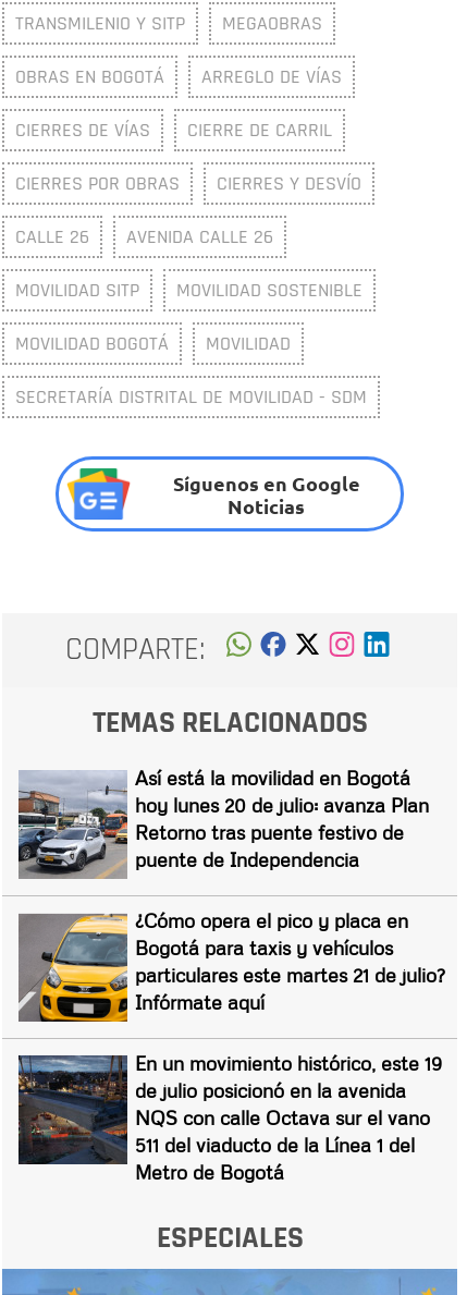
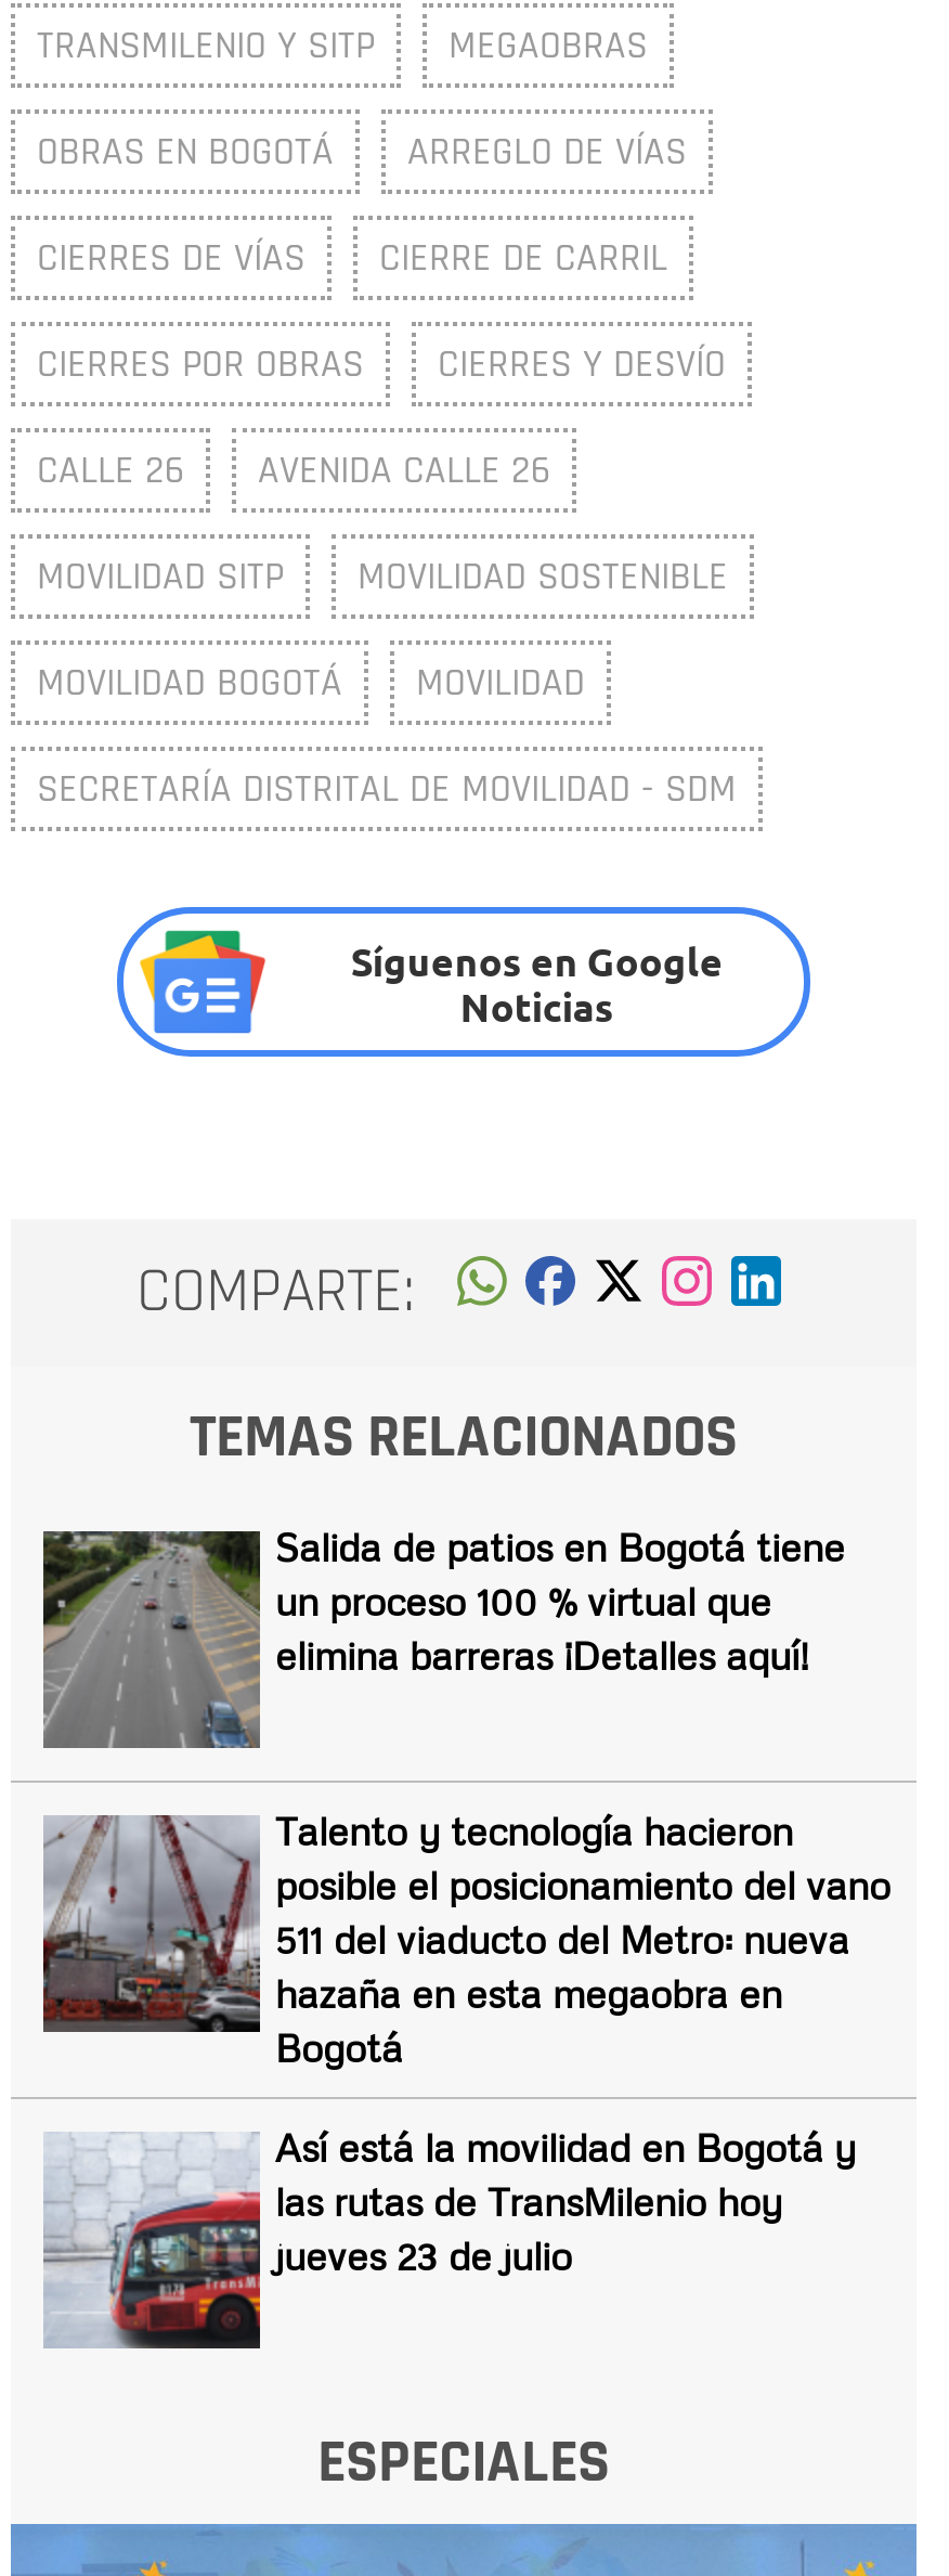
[17,766,429,880] [image] | Así está la movilidad en Bogotá | hoy lunes 20 de julio: avanza Plan | Retorno tras puente festivo de | puente de Independencia -> [41,1522,845,1750] [image] | Salida de patios en Bogotá tiene | un proceso 100 % virtual que | elimina barreras ¡Detalles aquí!
[17,908,445,1023] [image] | ¿Cómo opera el pico y placa en | Bogotá para taxis y vehículos | particulares este martes 21 de julio? | Infórmate aquí -> [41,1806,890,2071] [image] | Talento y tecnología hacieron | posible el posicionamiento del vano | 511 del viaducto del Metro: nueva | hazaña en esta megaobra en | Bogotá
[17,1051,442,1184] [image] | En un movimiento histórico, este 19 | de julio posicionó en la avenida | NQS con calle Octava sur el vano | 511 del viaducto de la Línea 1 del | Metro de Bogotá -> [43,2099,856,2351] [image] | Así está la movilidad en Bogotá y | las rutas de TransMilenio hoy | jueves 23 de julio

